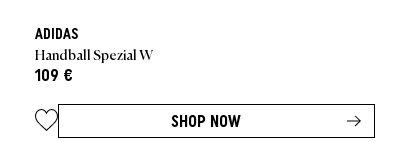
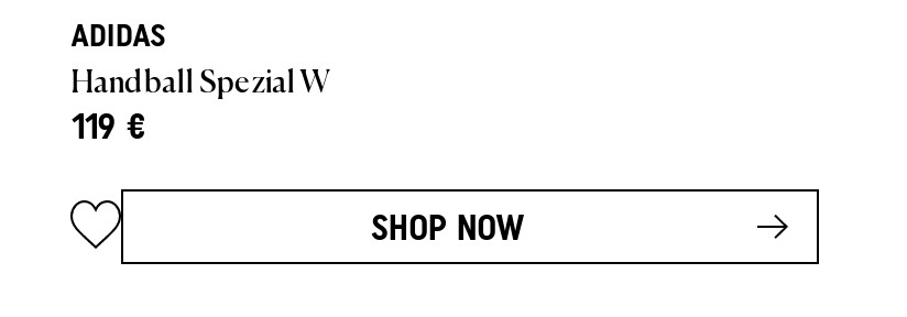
[35,66,73,84] 109 € -> [71,106,148,145] 119 €

